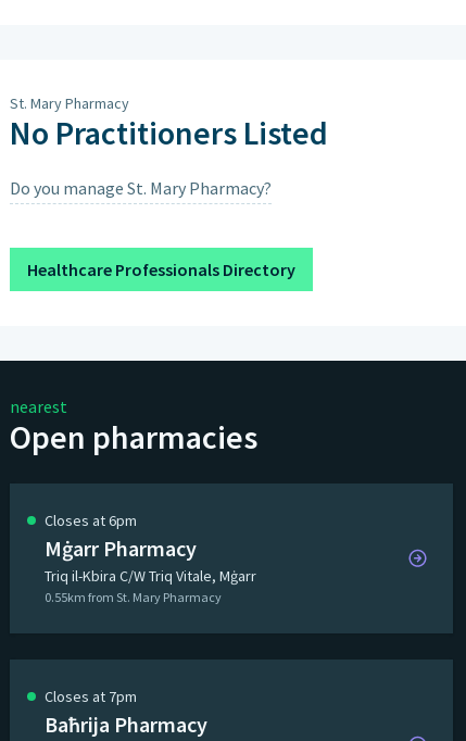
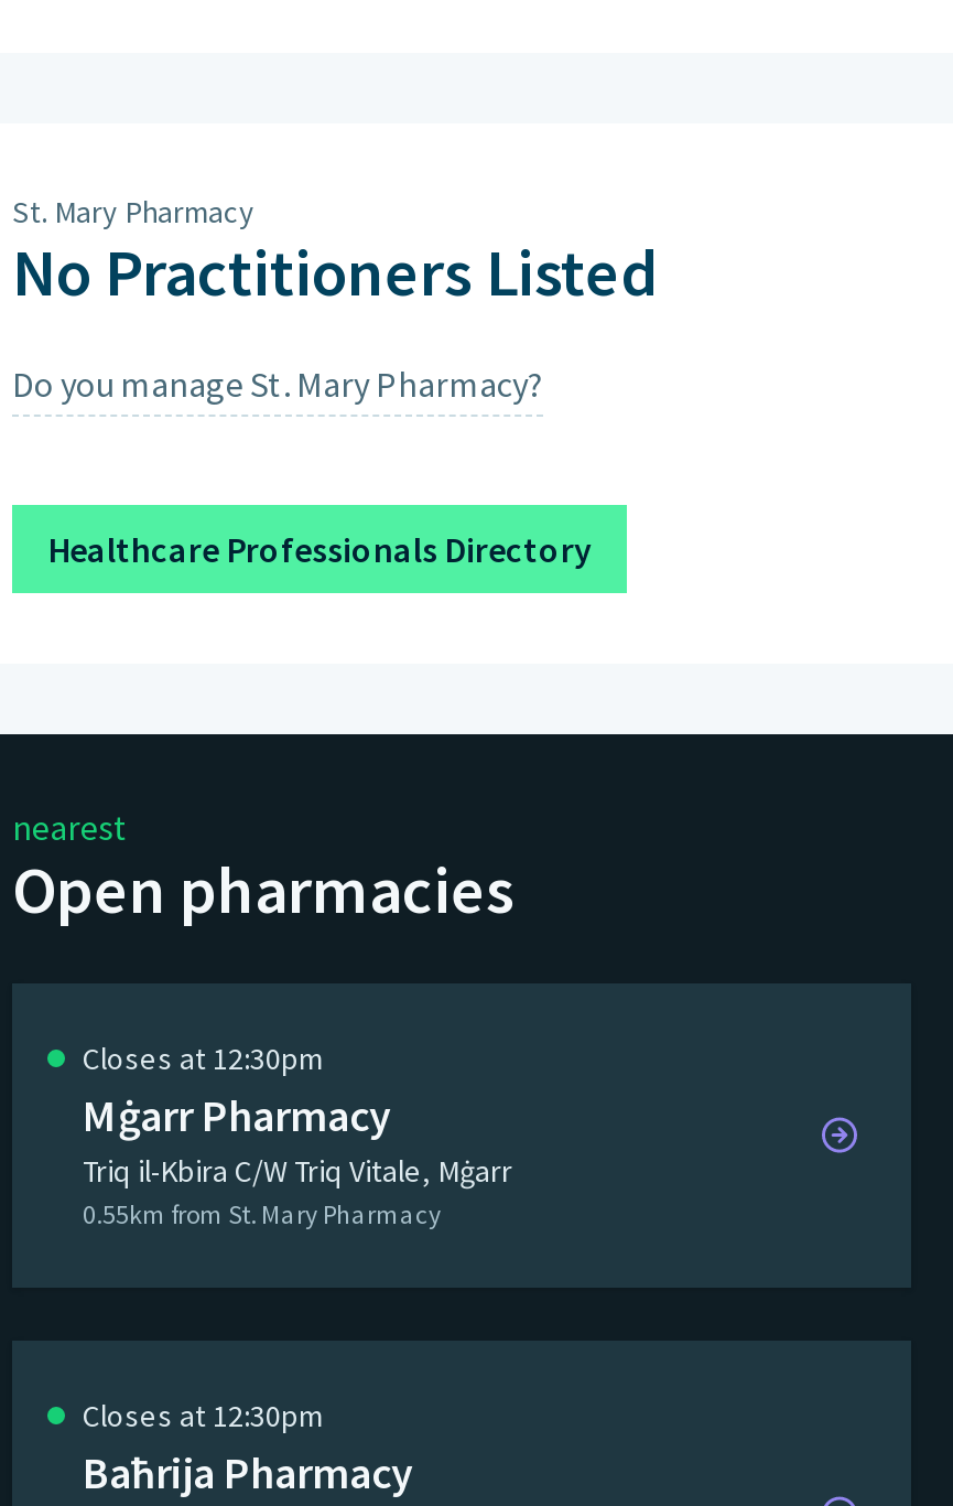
[45,511,137,530] Closes at 6pm -> [83,1039,323,1078] Closes at 12:30pm
[45,687,137,706] Closes at 7pm -> [83,1396,323,1435] Closes at 12:30pm

